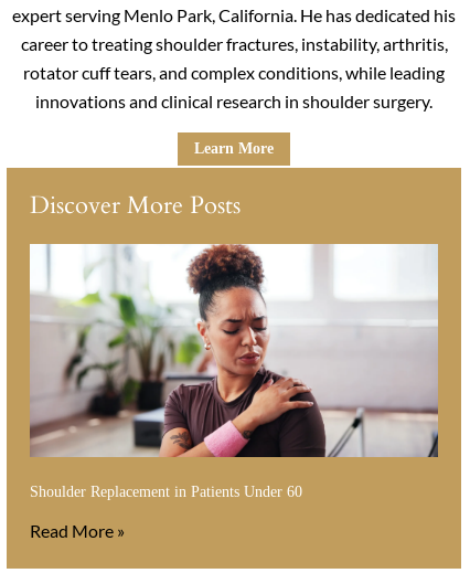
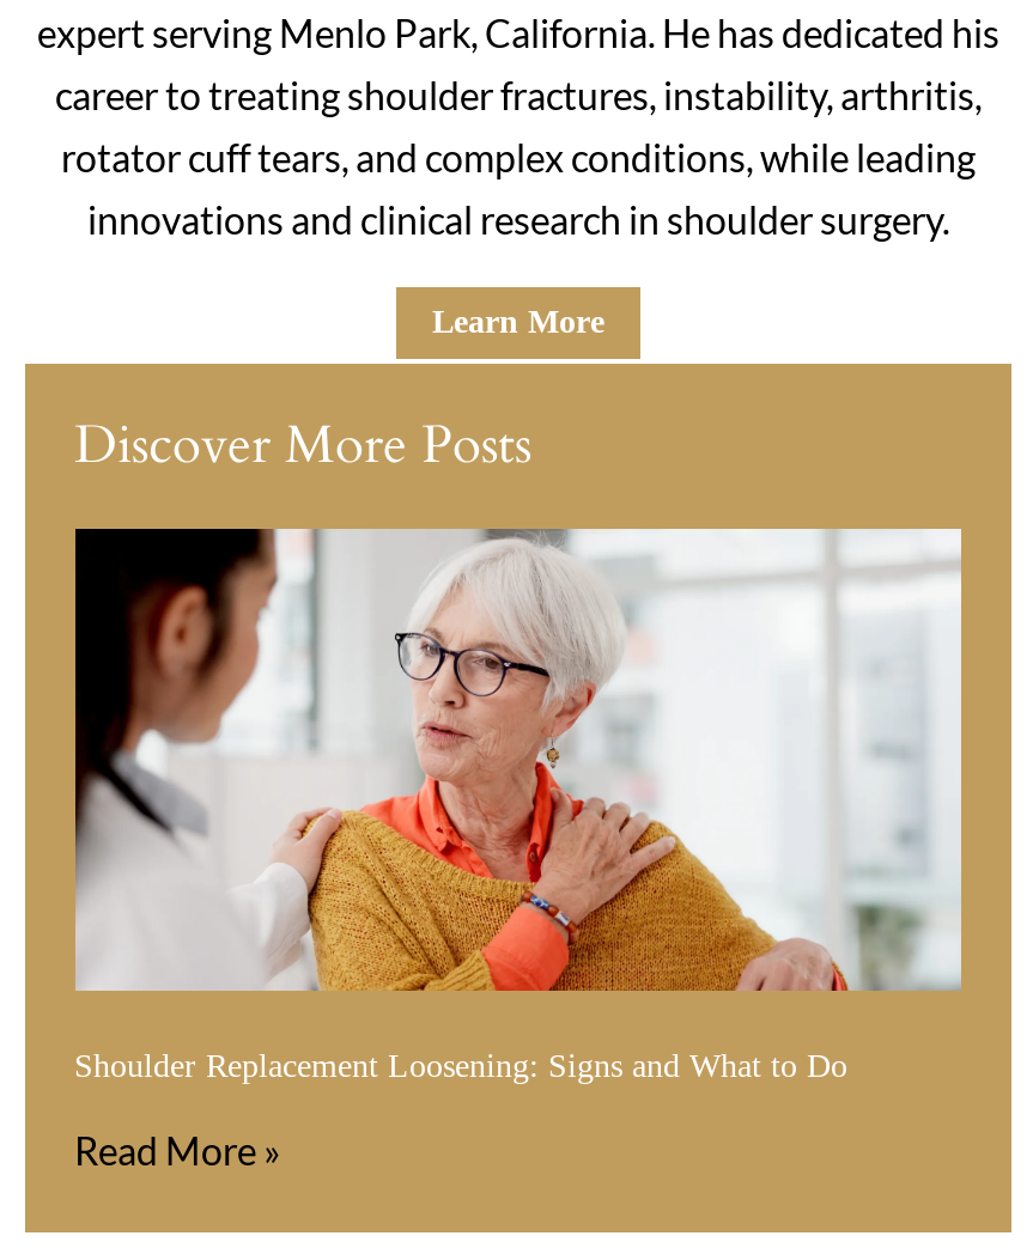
[29,243,439,500] [image] | Shoulder Replacement in Patients Under 60 -> [73,526,964,1084] [image] | Shoulder Replacement Loosening: Signs and What to Do

